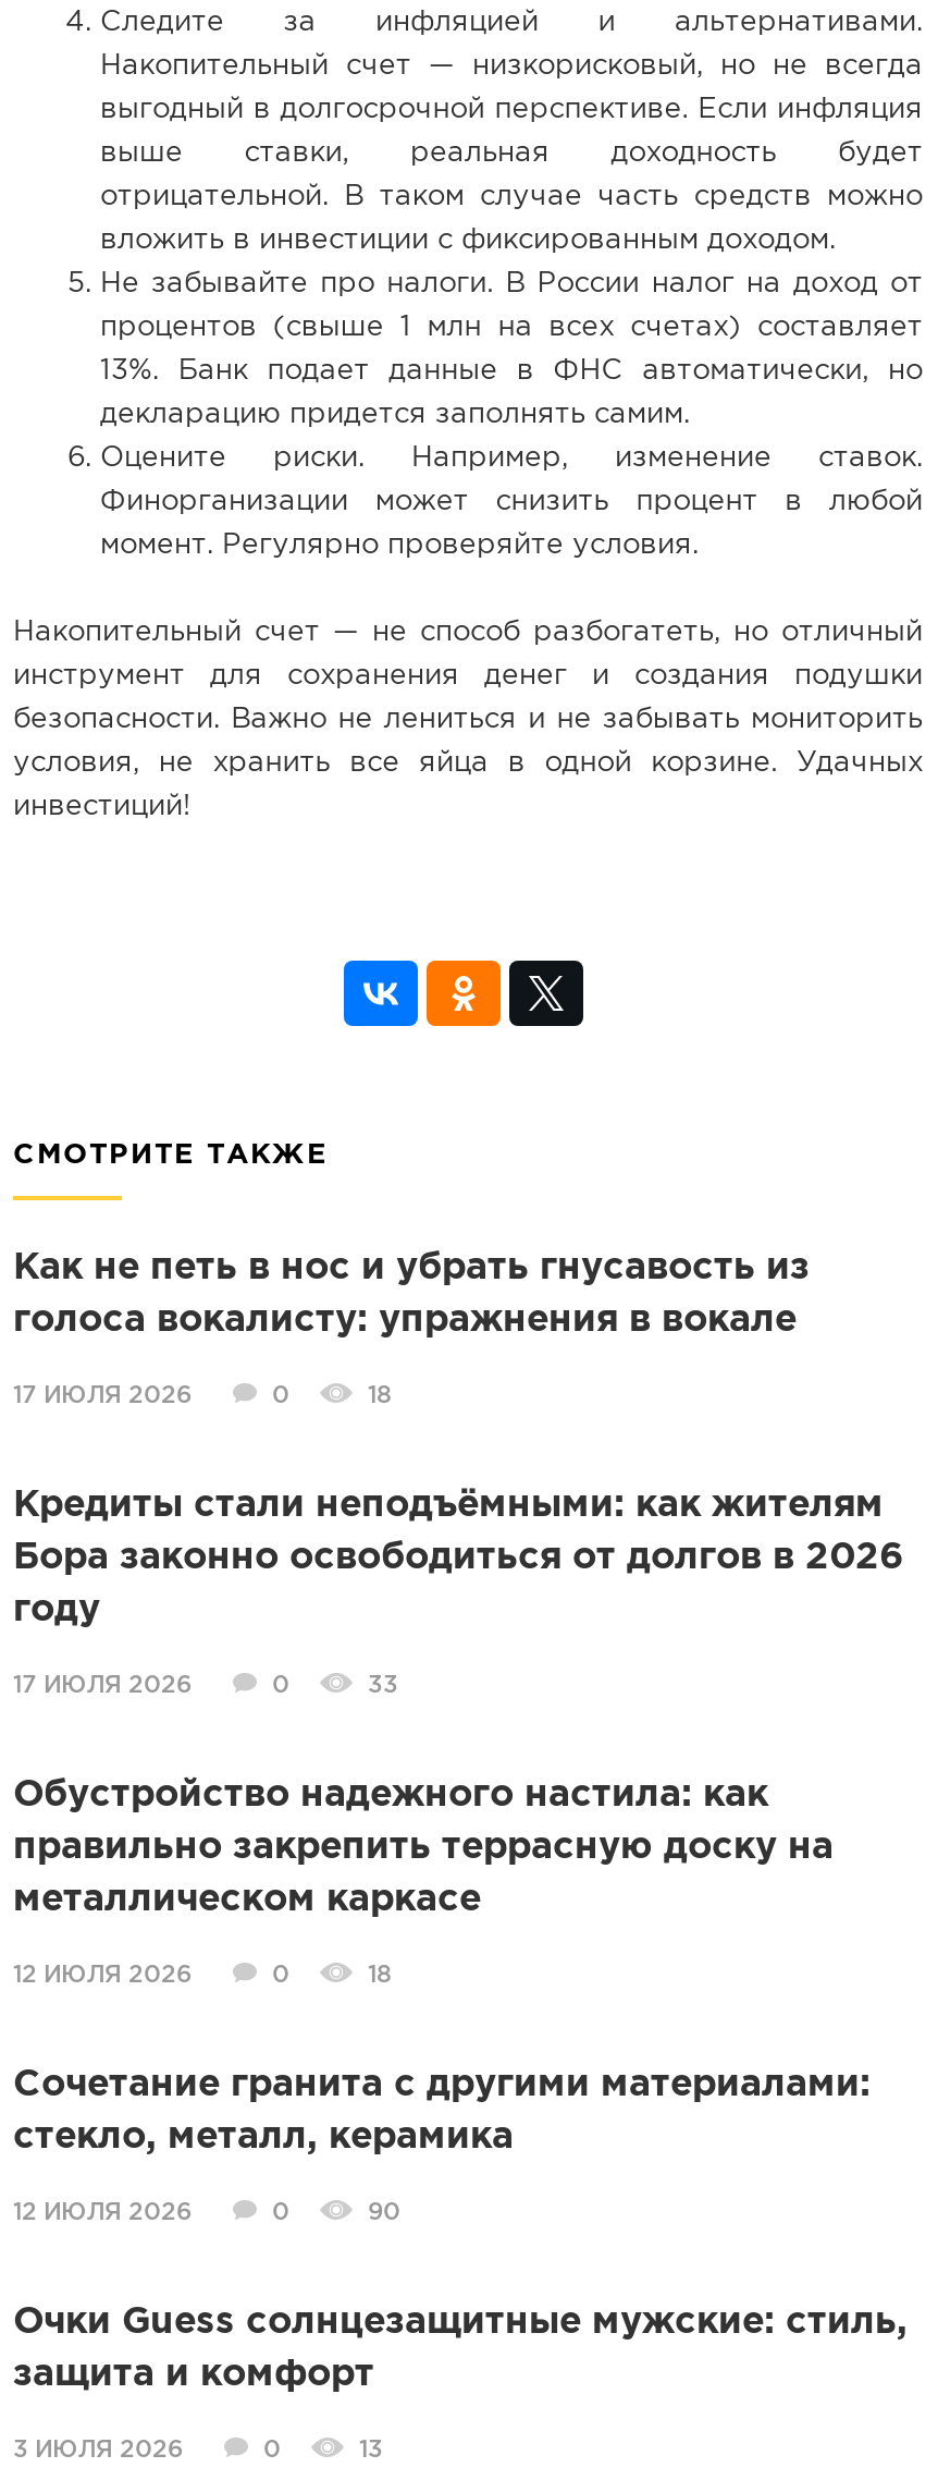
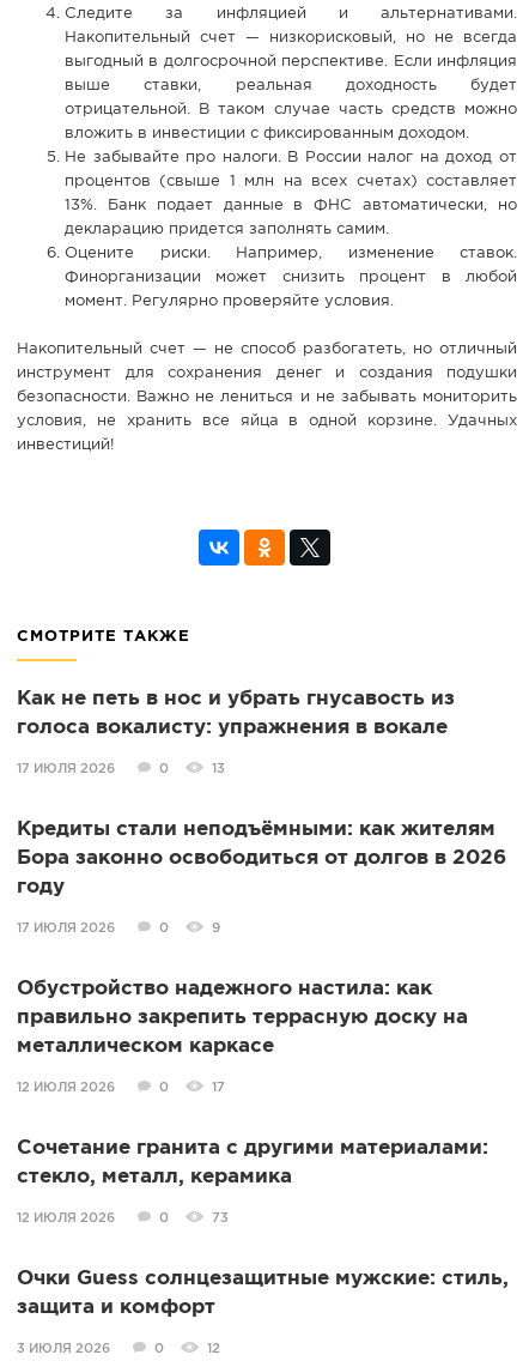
[368,1386,392,1408] 18 -> [212,764,225,776] 13
[368,1676,398,1698] 33 -> [212,923,220,935] 9
[368,1965,392,1987] 18 -> [212,1082,225,1094] 17
[368,2203,400,2225] 90 -> [212,1213,229,1225] 73
[359,2440,383,2462] 13 -> [207,1343,220,1355] 12

